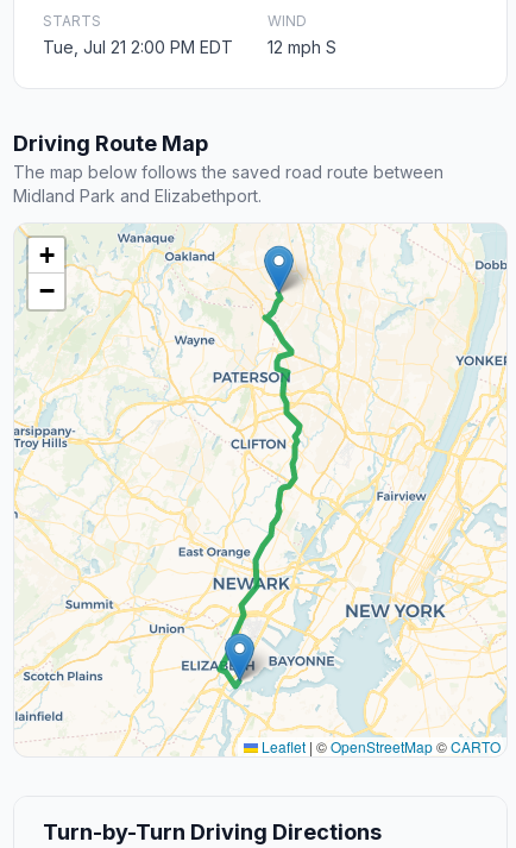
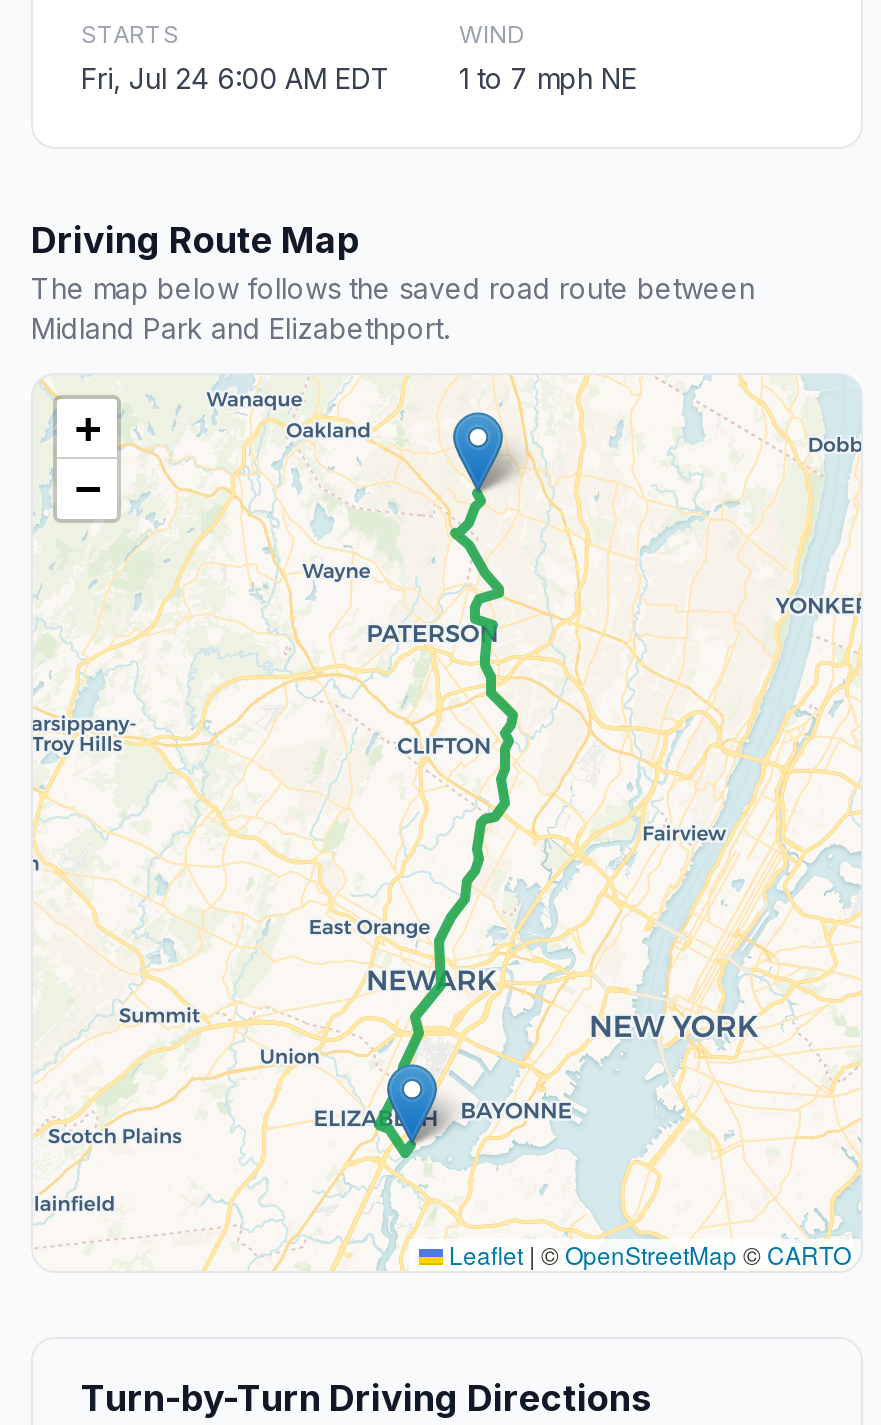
[43,37,233,57] Tue, Jul 21 2:00 PM EDT -> [81,61,391,95] Fri, Jul 24 6:00 AM EDT
[268,37,336,57] 12 mph S -> [459,61,637,95] 1 to 7 mph NE

